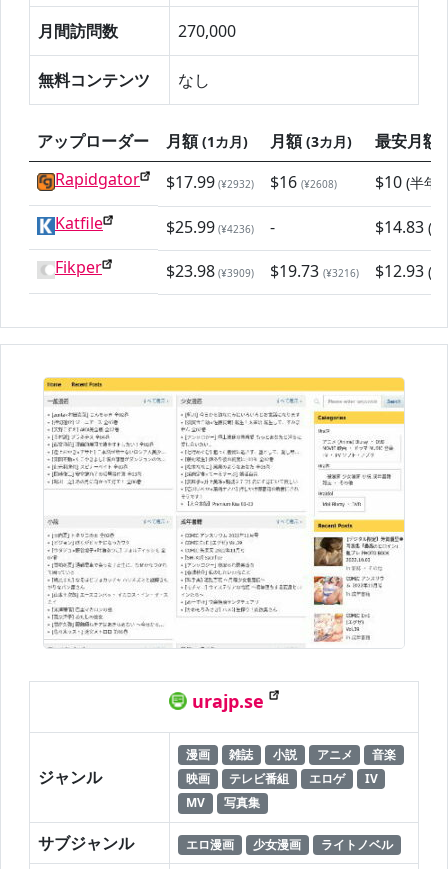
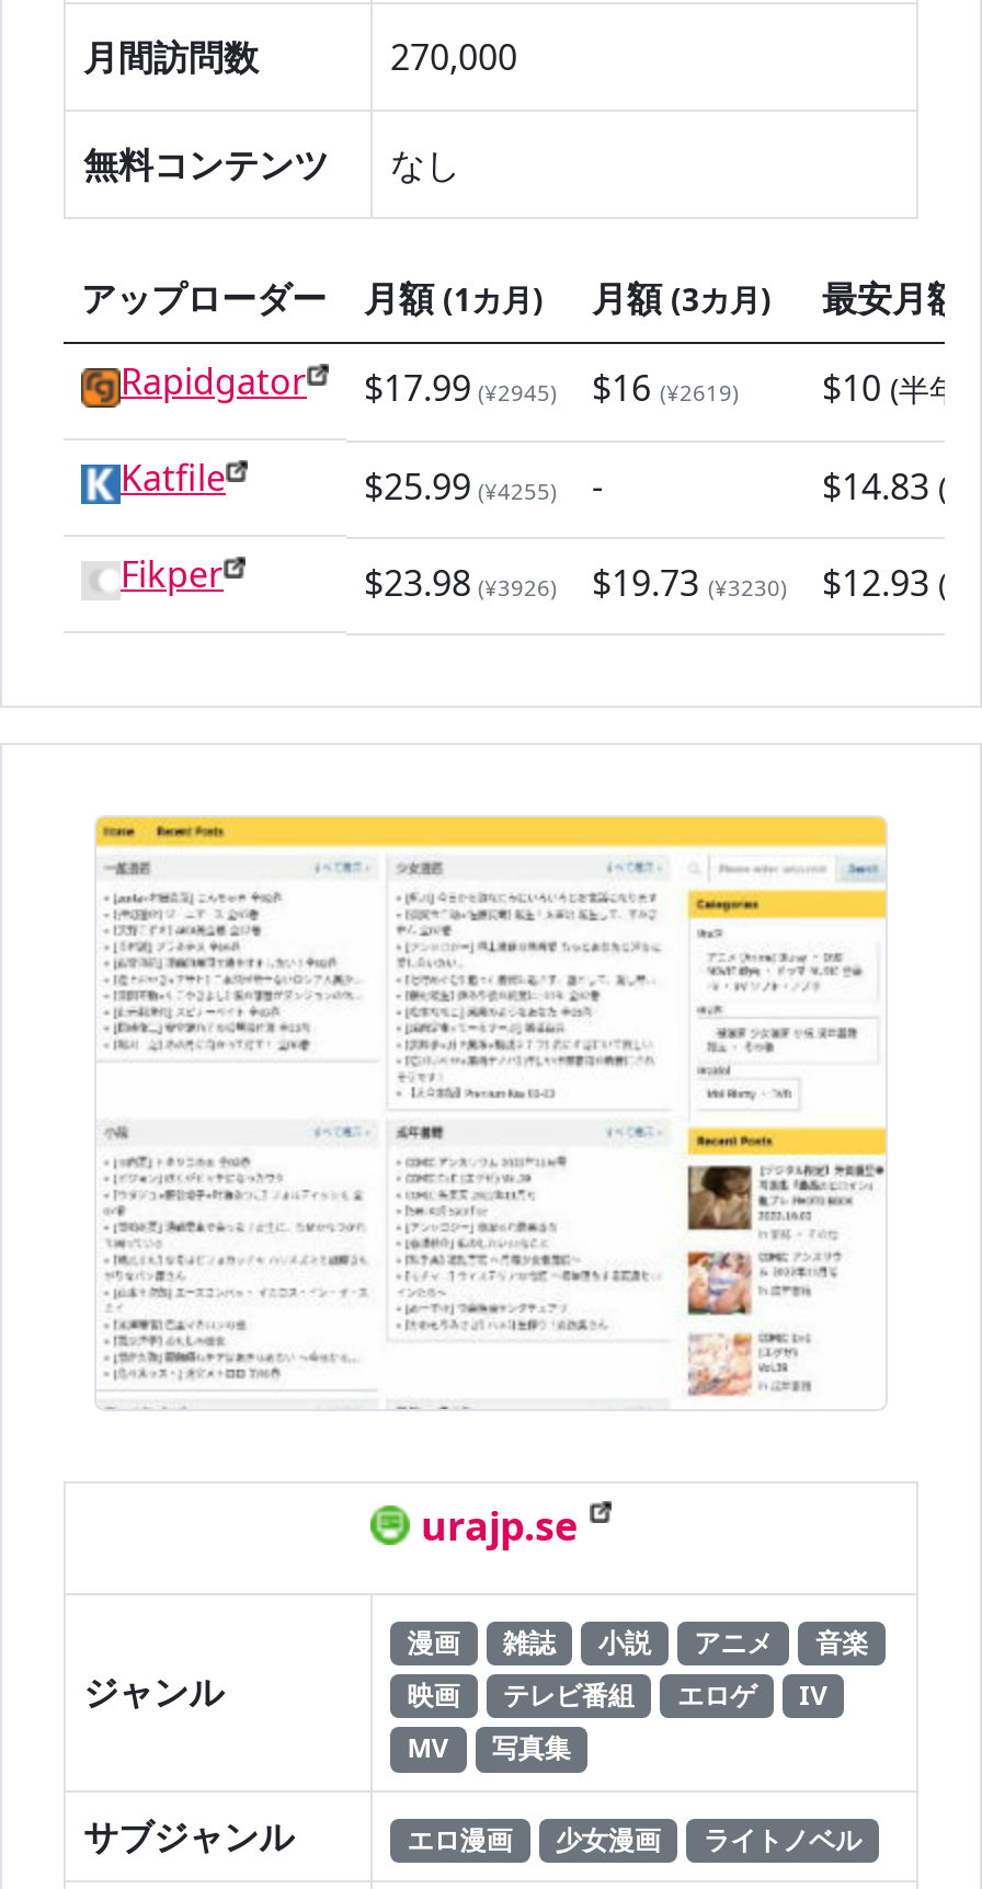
[166,171,254,193] $17.99 (¥2932) -> [364,364,557,412] $17.99 (¥2945)
[270,171,337,193] $16 (¥2608) -> [592,364,739,412] $16 (¥2619)
[166,216,254,238] $25.99 (¥4236) -> [364,462,557,511] $25.99 (¥4255)
[166,260,254,282] $23.98 (¥3909) -> [364,559,557,607] $23.98 (¥3926)
[270,260,359,282] $19.73 (¥3216) -> [592,559,787,607] $19.73 (¥3230)

